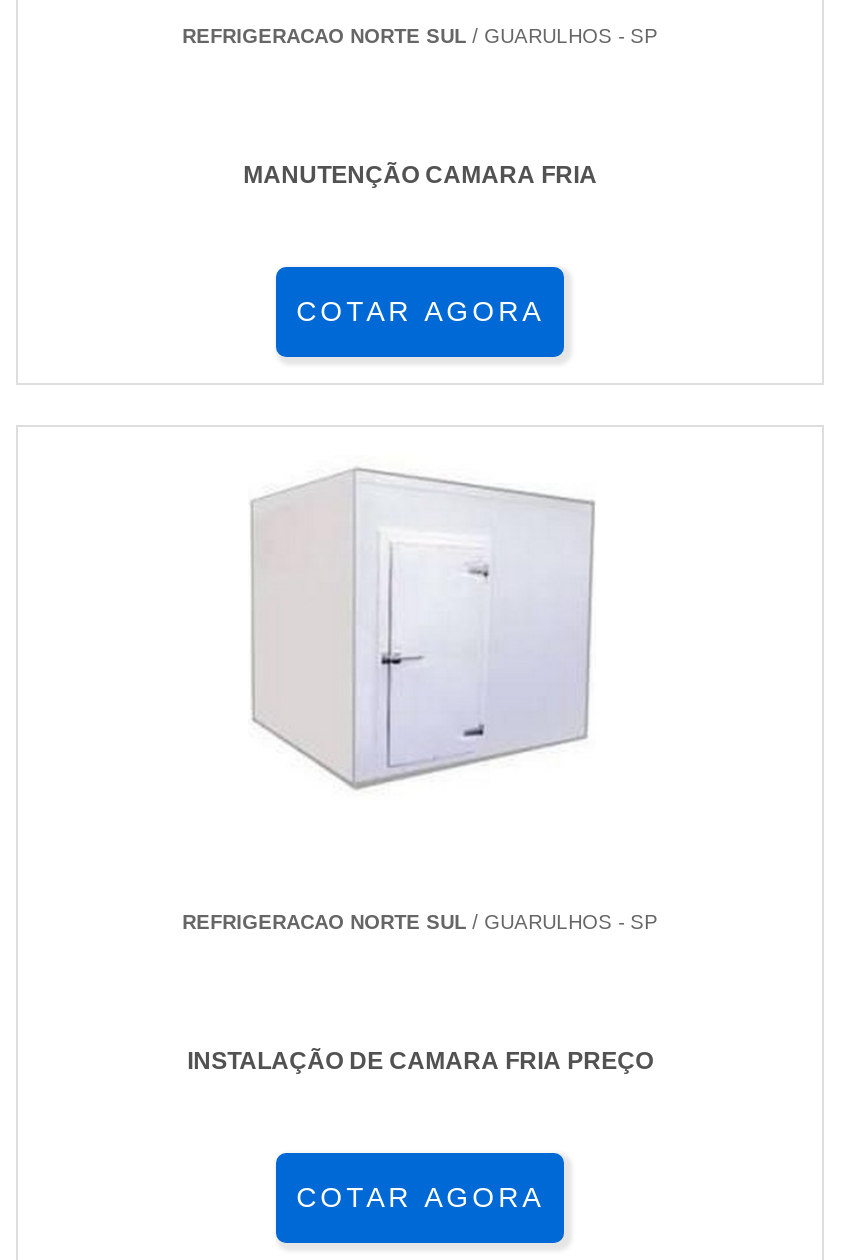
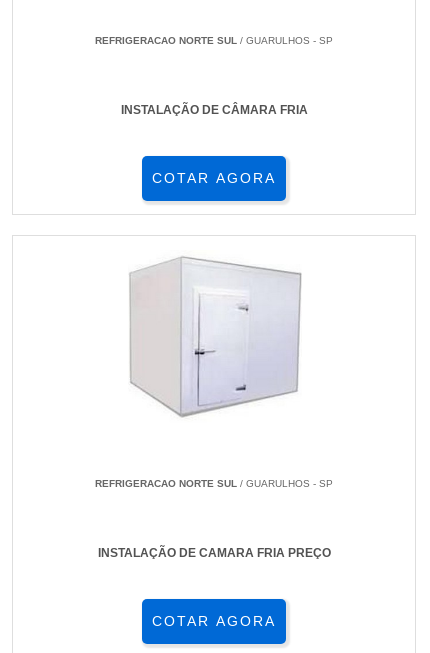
[243,162,597,190] MANUTENÇÃO CAMARA FRIA -> [121,103,308,117] INSTALAÇÃO DE CÂMARA FRIA

